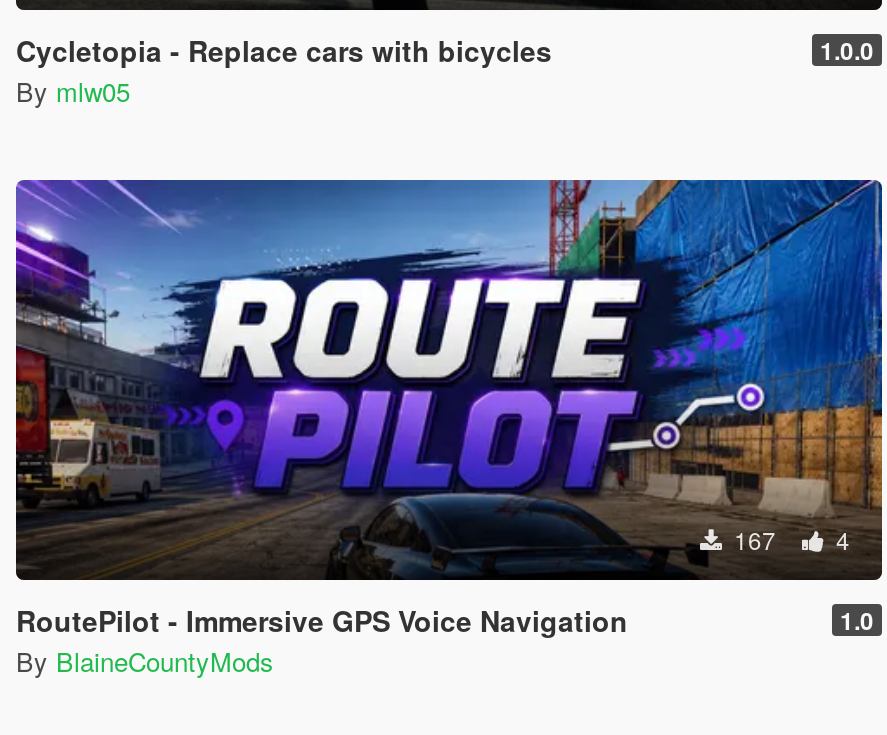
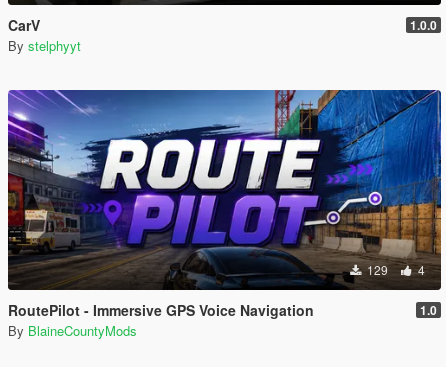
[16,30,552,70] Cycletopia - Replace cars with bicycles -> [8,15,40,35] CarV
[16,72,130,110] By mlw05 -> [8,36,81,55] By stelphyyt
[728,522,850,556] 167 4 -> [364,261,425,278] 129 4

